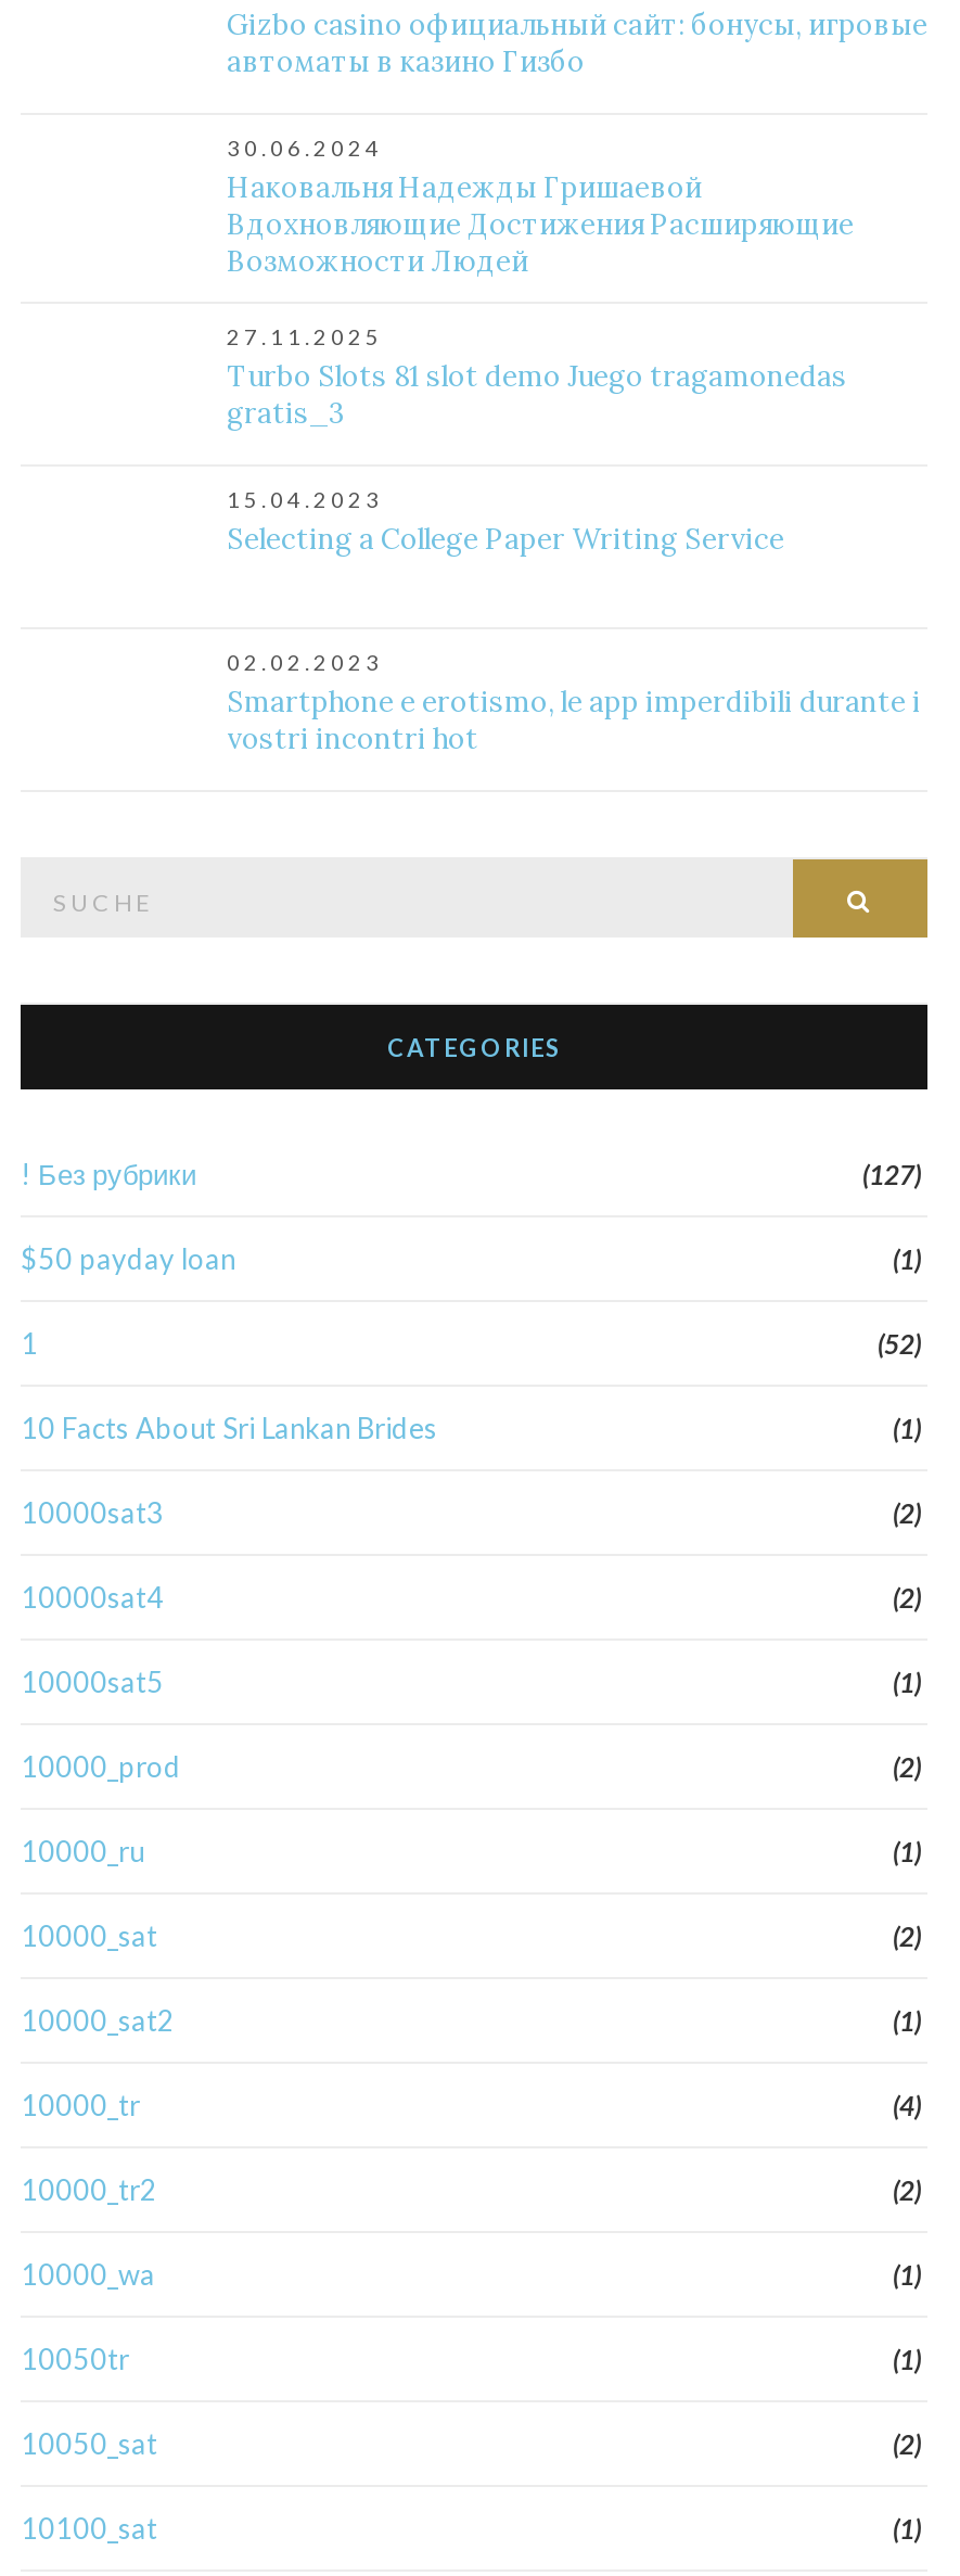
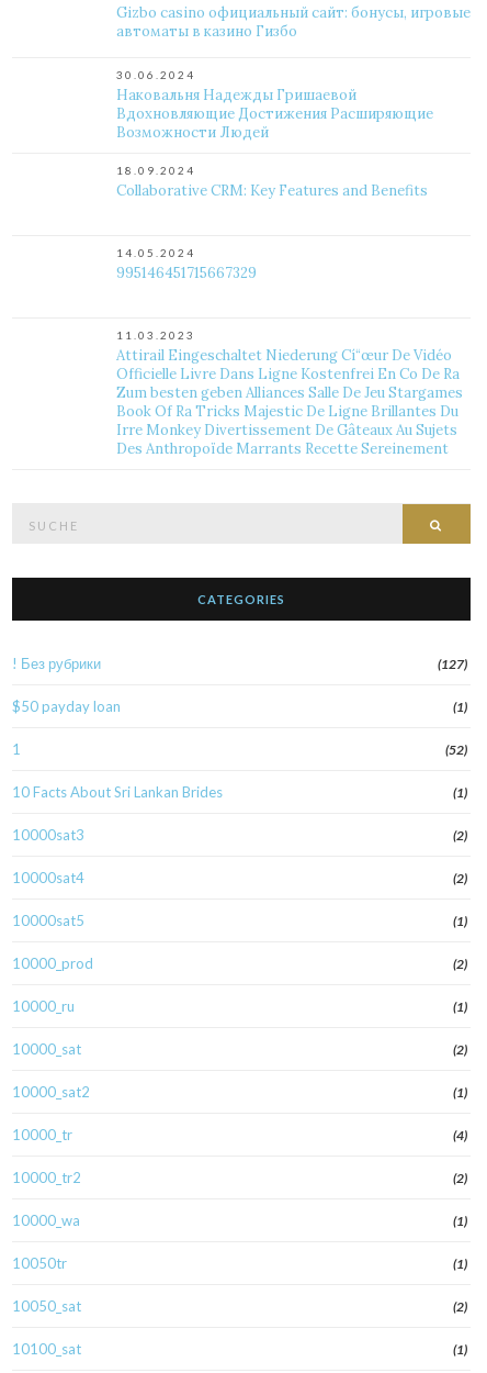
[227,323,847,432] 27.11.2025 | Turbo Slots 81 slot demo Juego tragamonedas | gratis_3 -> [116,164,428,200] 18.09.2024 | Collaborative CRM: Key Features and Benefits
[227,486,784,558] 15.04.2023 | Selecting a College Paper Writing Service -> [116,246,257,282] 14.05.2024 | 995146451715667329
[227,649,921,757] 02.02.2023 | Smartphone e erotismo, le app imperdibili durante i | vostri incontri hot -> [116,328,463,458] 11.03.2023 | Attirail Eingeschaltet Niederung Cí“œur De Vidéo | Officielle Livre Dans Ligne Kostenfrei En Co De Ra | Zum besten geben Alliances Salle De Jeu Stargames | Book Of Ra Tricks Majestic De Ligne Brillantes Du | Irre Monkey Divertissement De Gâteaux Au Sujets | Des Anthropoïde Marrants Recette Sereinement

